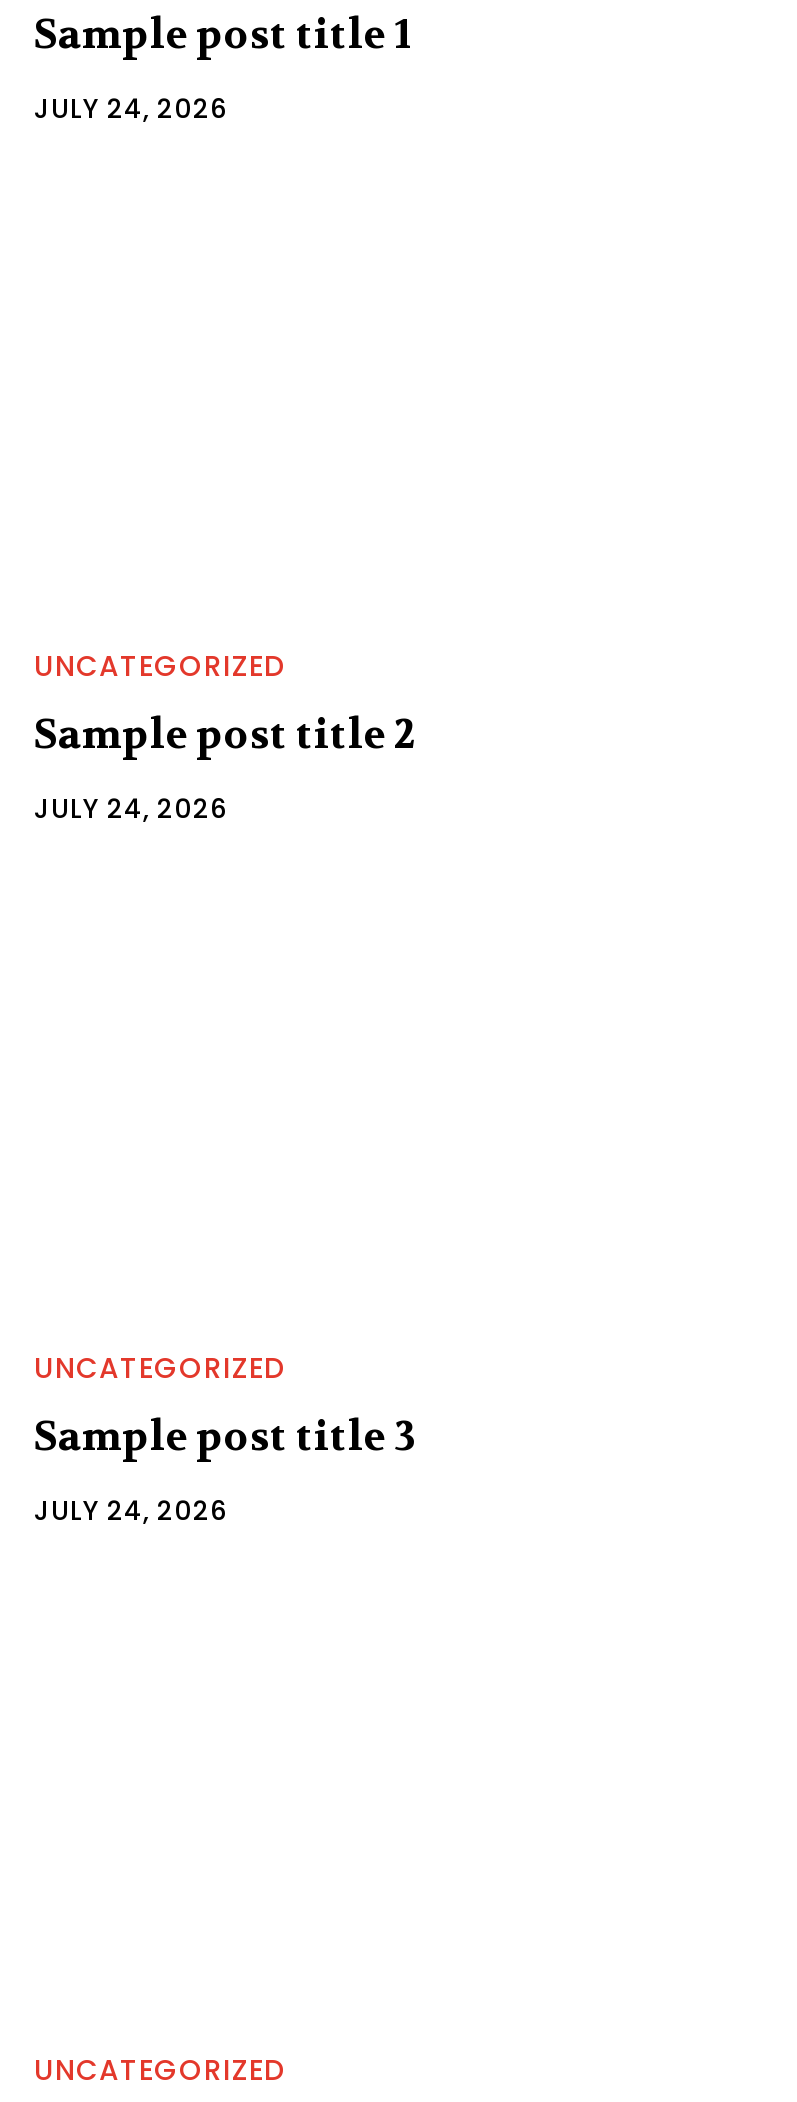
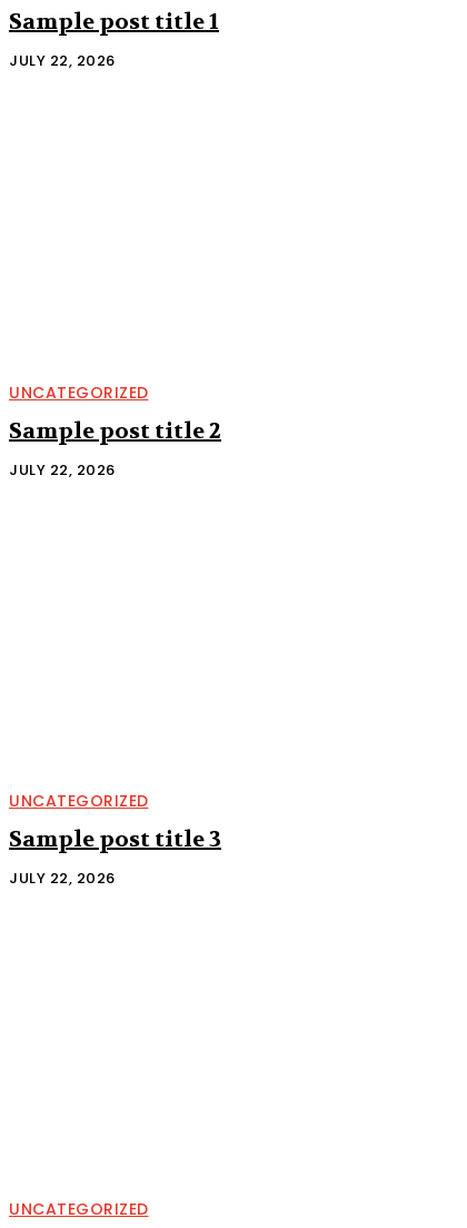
[34,89,227,127] JULY 24, 2026 -> [9,50,115,72] JULY 22, 2026
[34,790,227,828] JULY 24, 2026 -> [9,459,115,480] JULY 22, 2026
[34,1492,227,1530] JULY 24, 2026 -> [9,867,115,889] JULY 22, 2026

